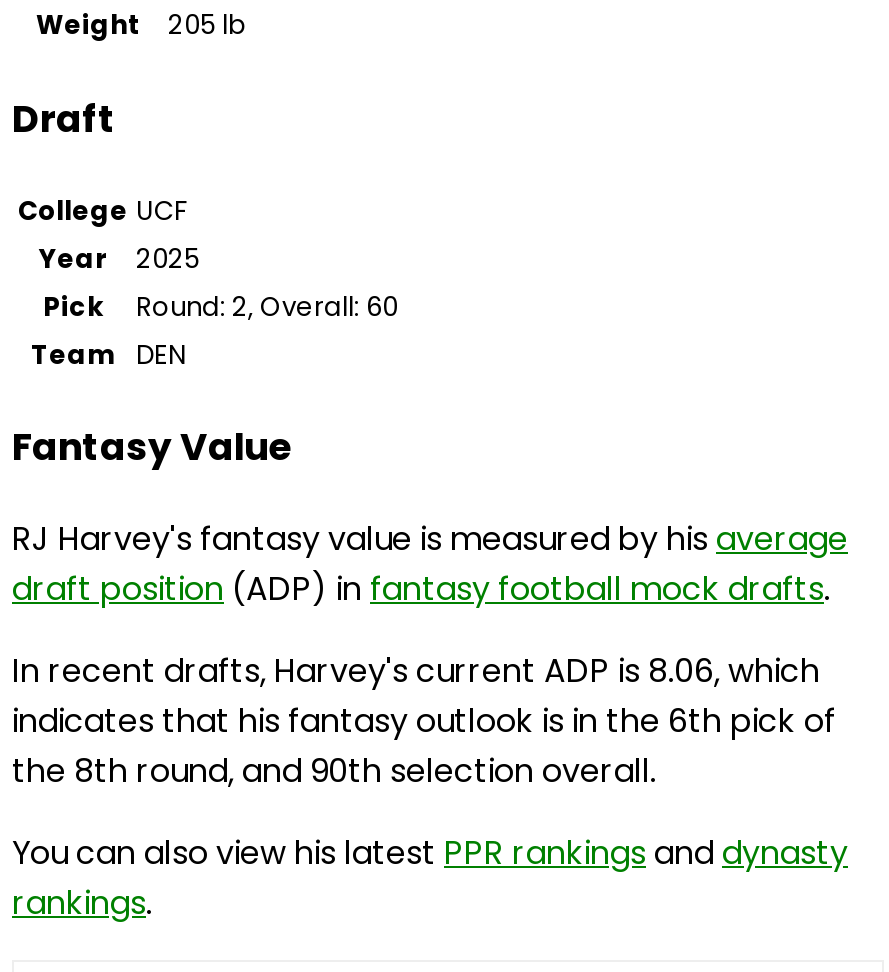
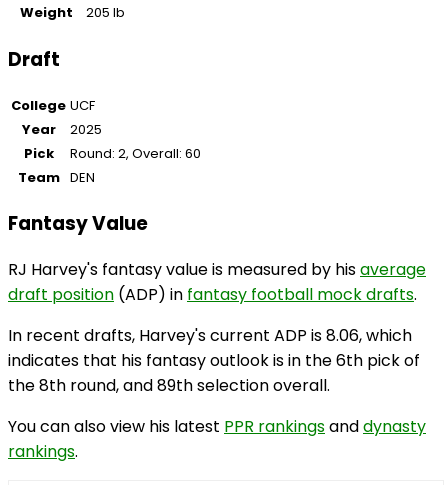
[12,748,656,794] the 8th round, and 90th selection overall. -> [8,374,330,397] the 8th round, and 89th selection overall.

